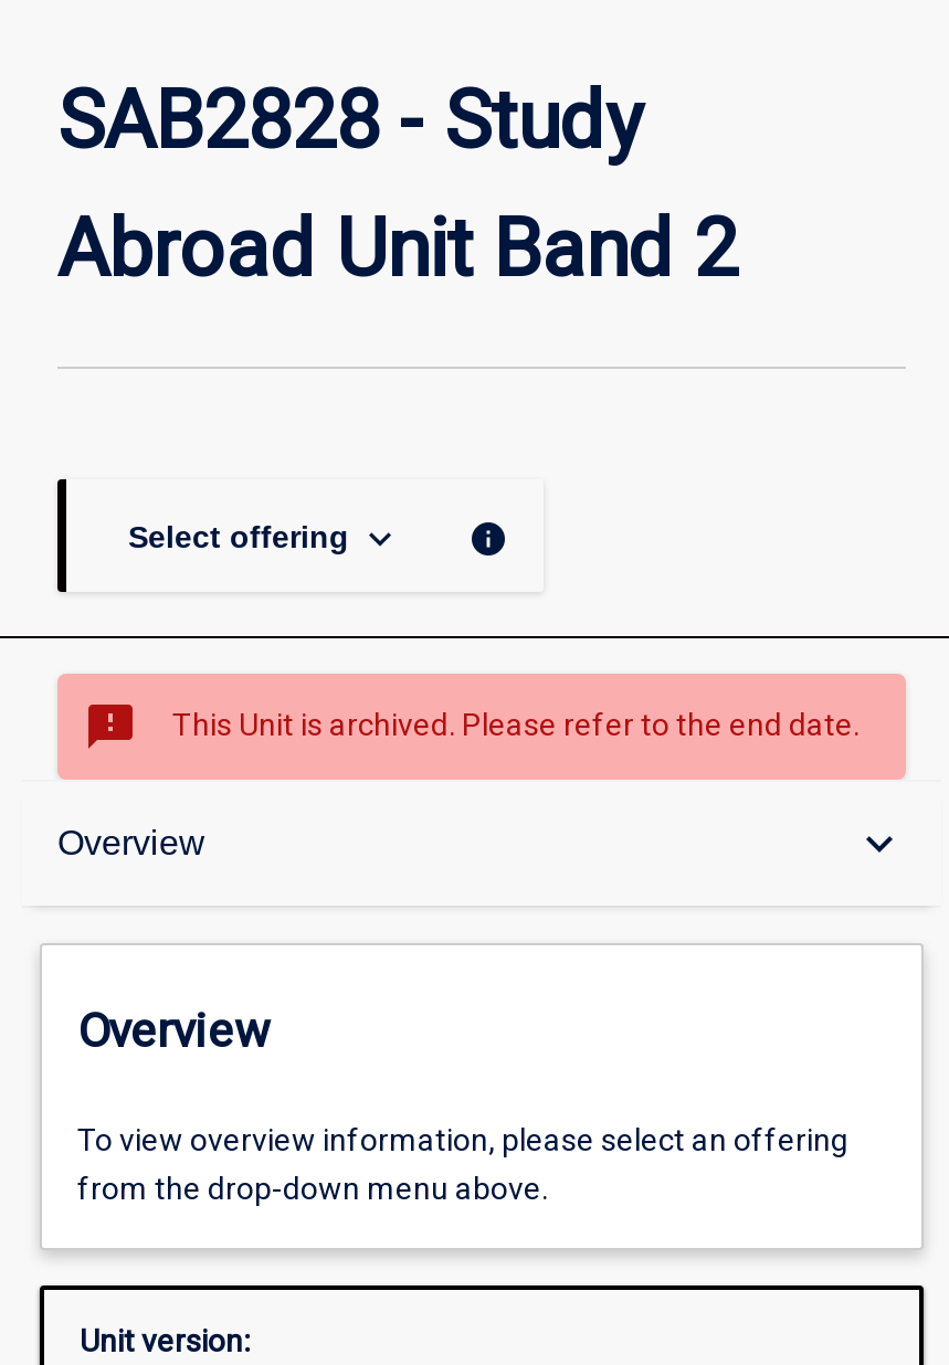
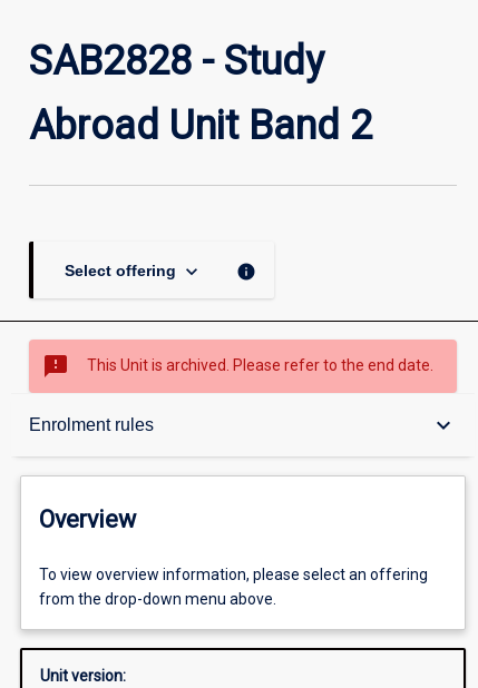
[57,824,205,861] Overview -> [29,415,154,434] Enrolment rules

